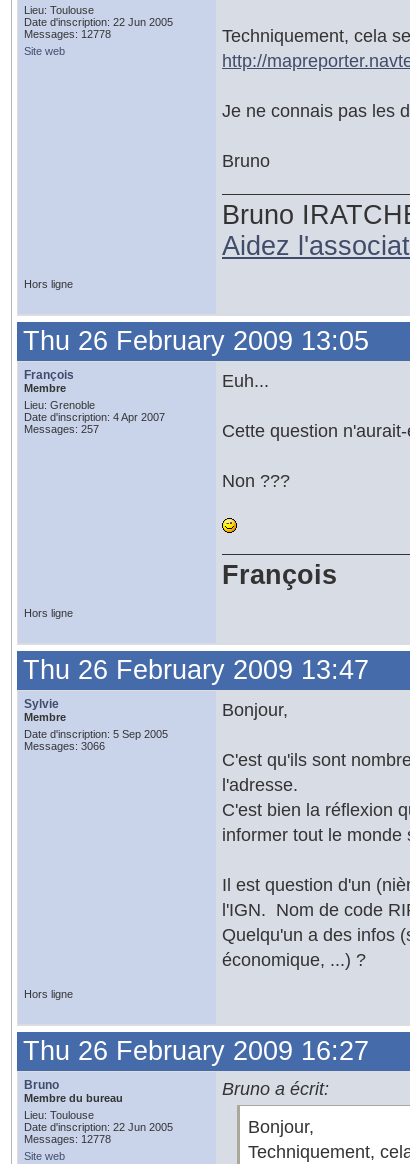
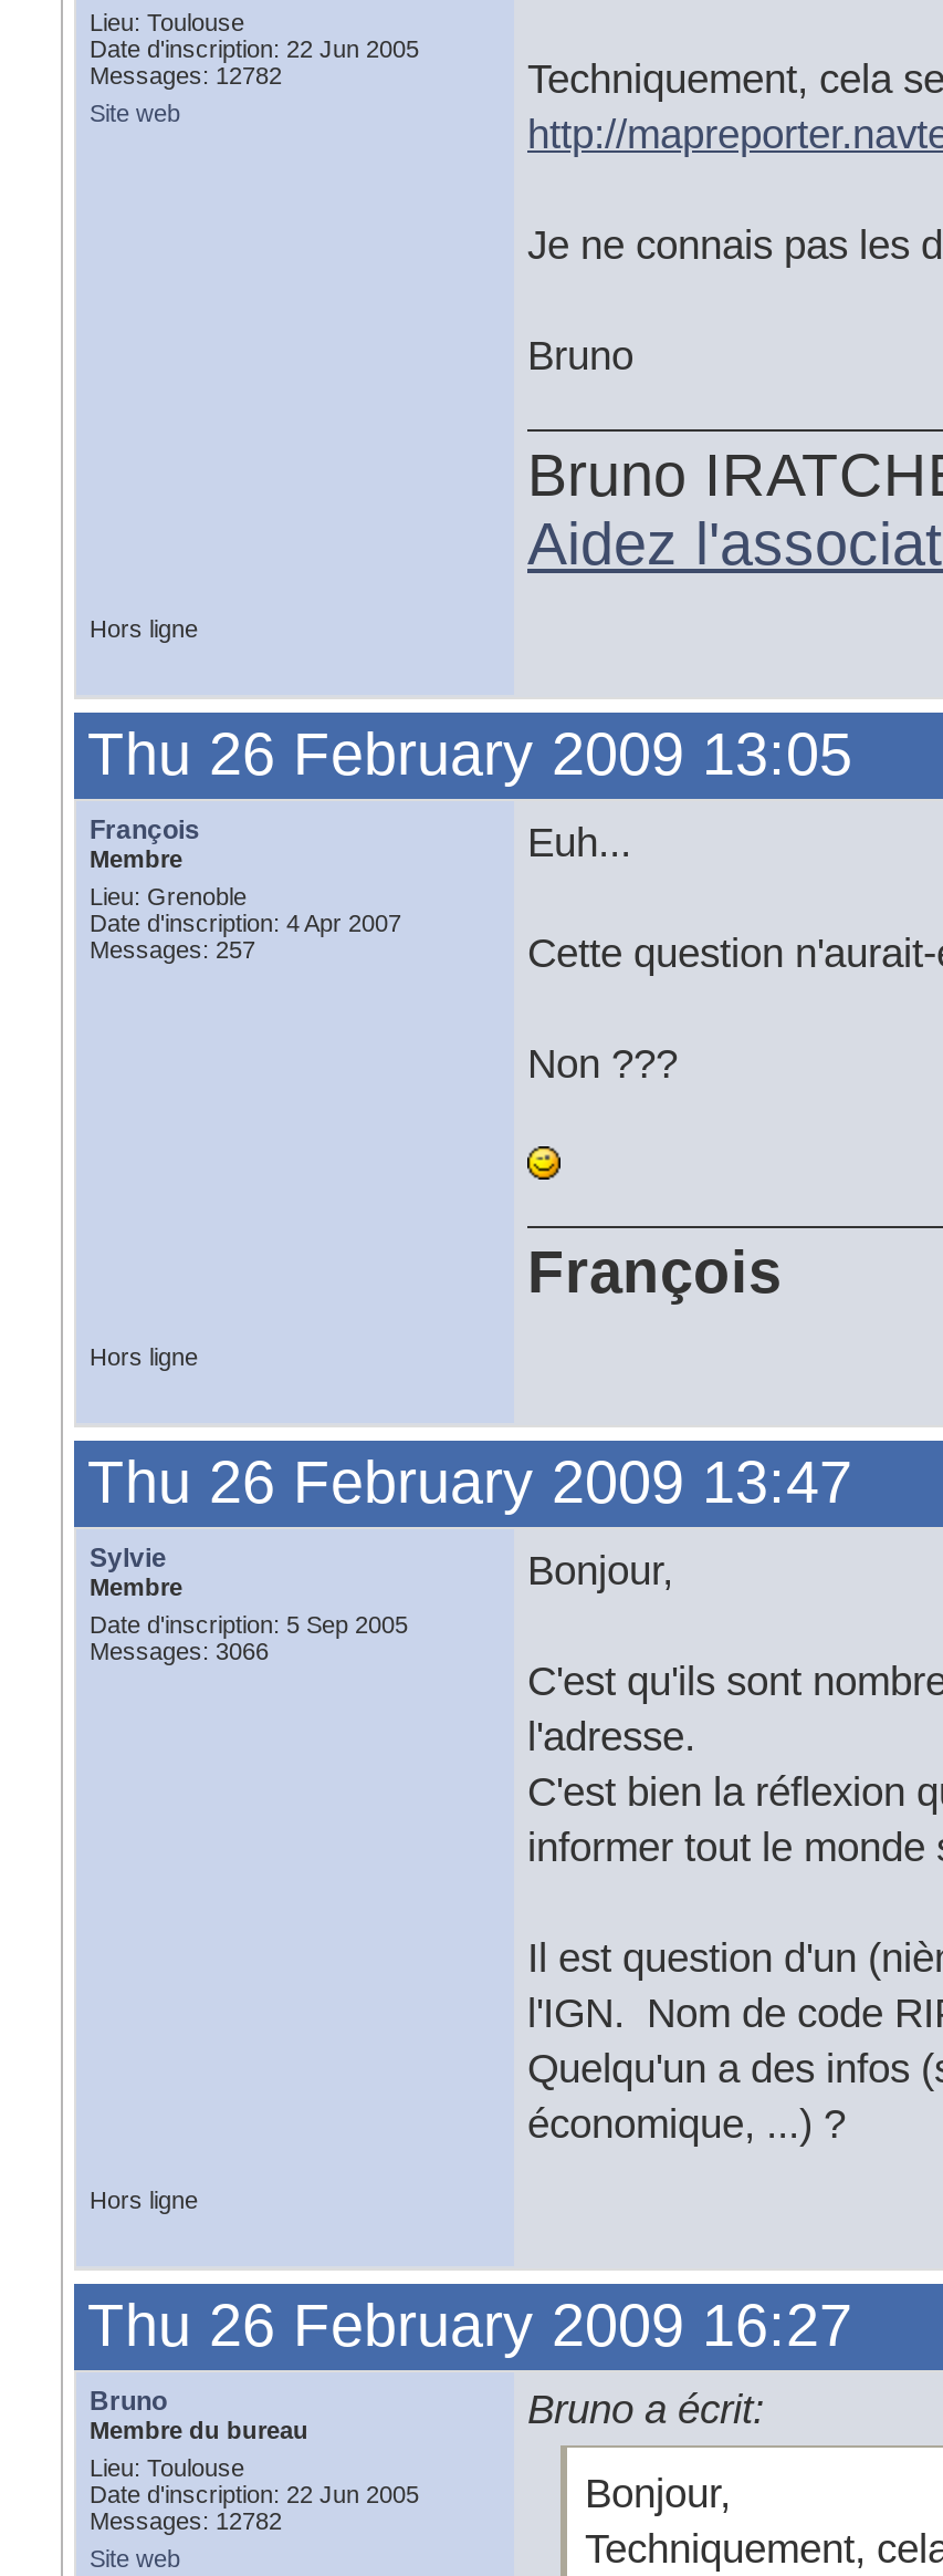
[24,28,111,40] Messages: 12778 -> [90,62,282,89] Messages: 12782
[24,1133,111,1145] Messages: 12778 -> [90,2507,282,2534] Messages: 12782

